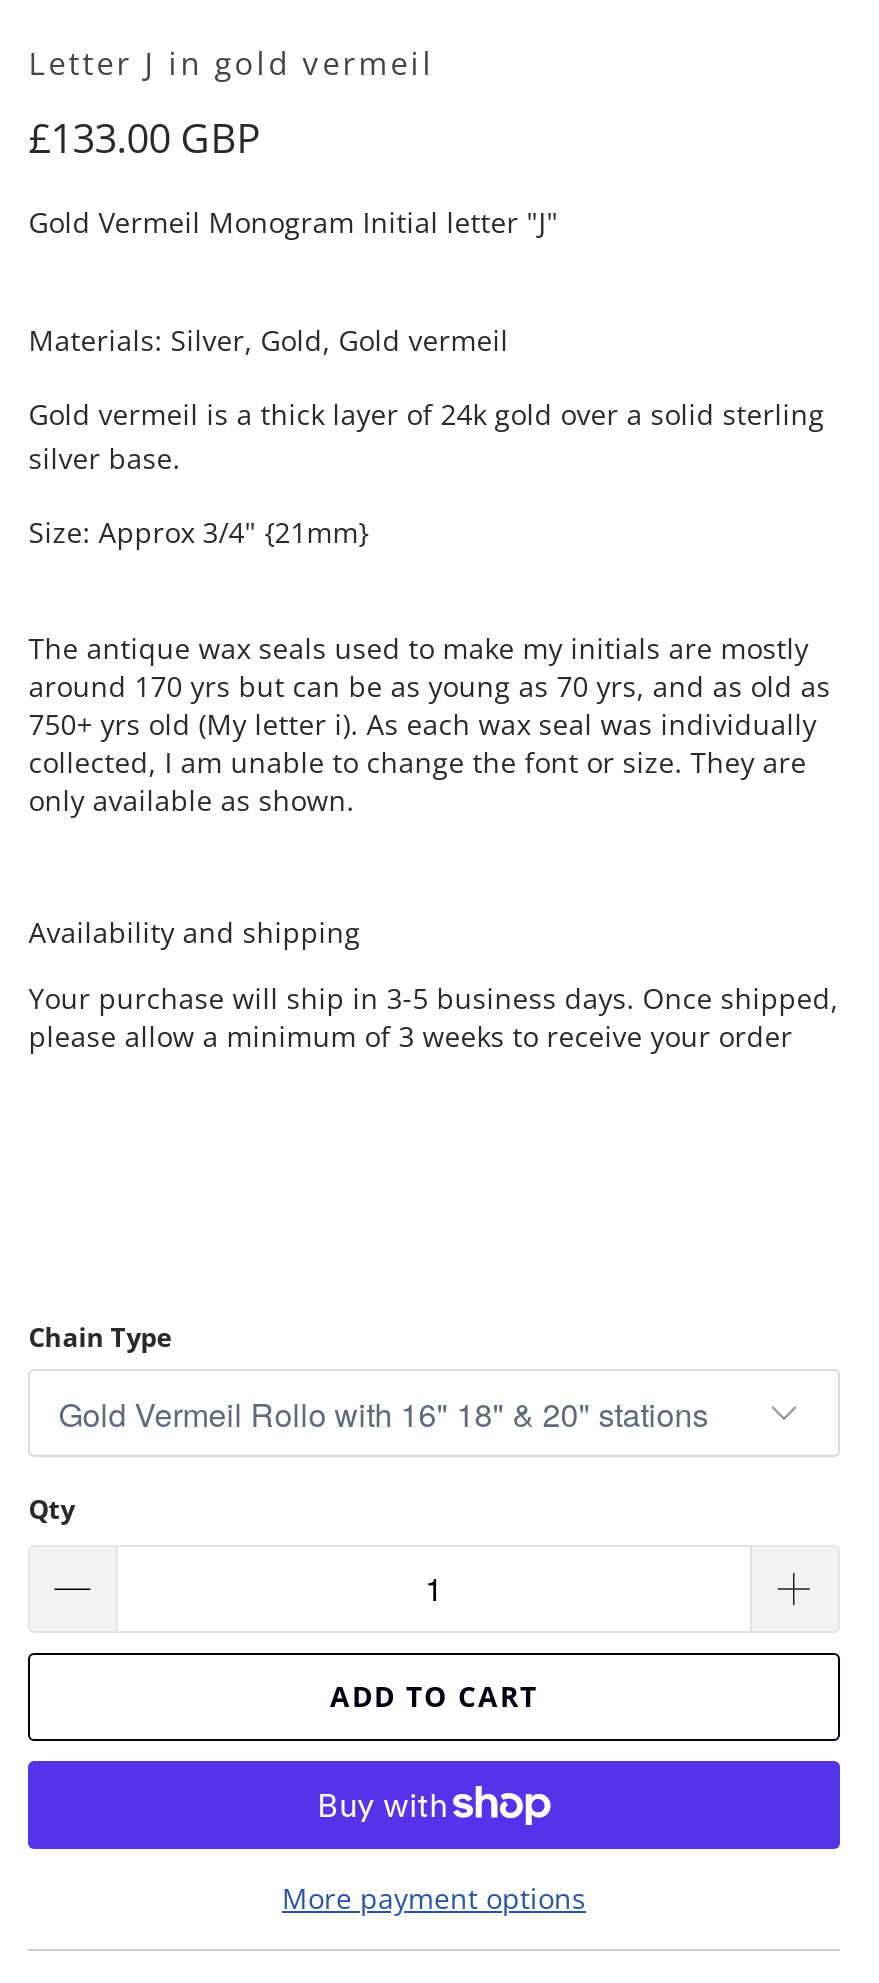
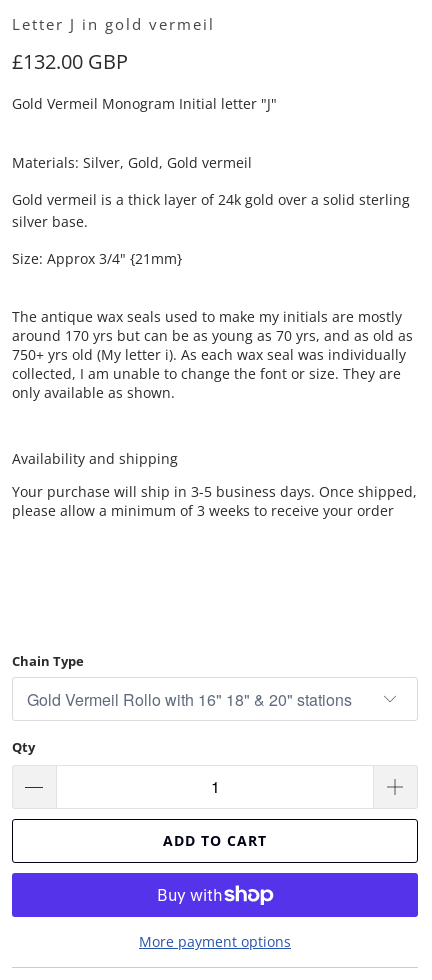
[28,111,260,165] £133.00 GBP -> [12,48,128,75] £132.00 GBP

